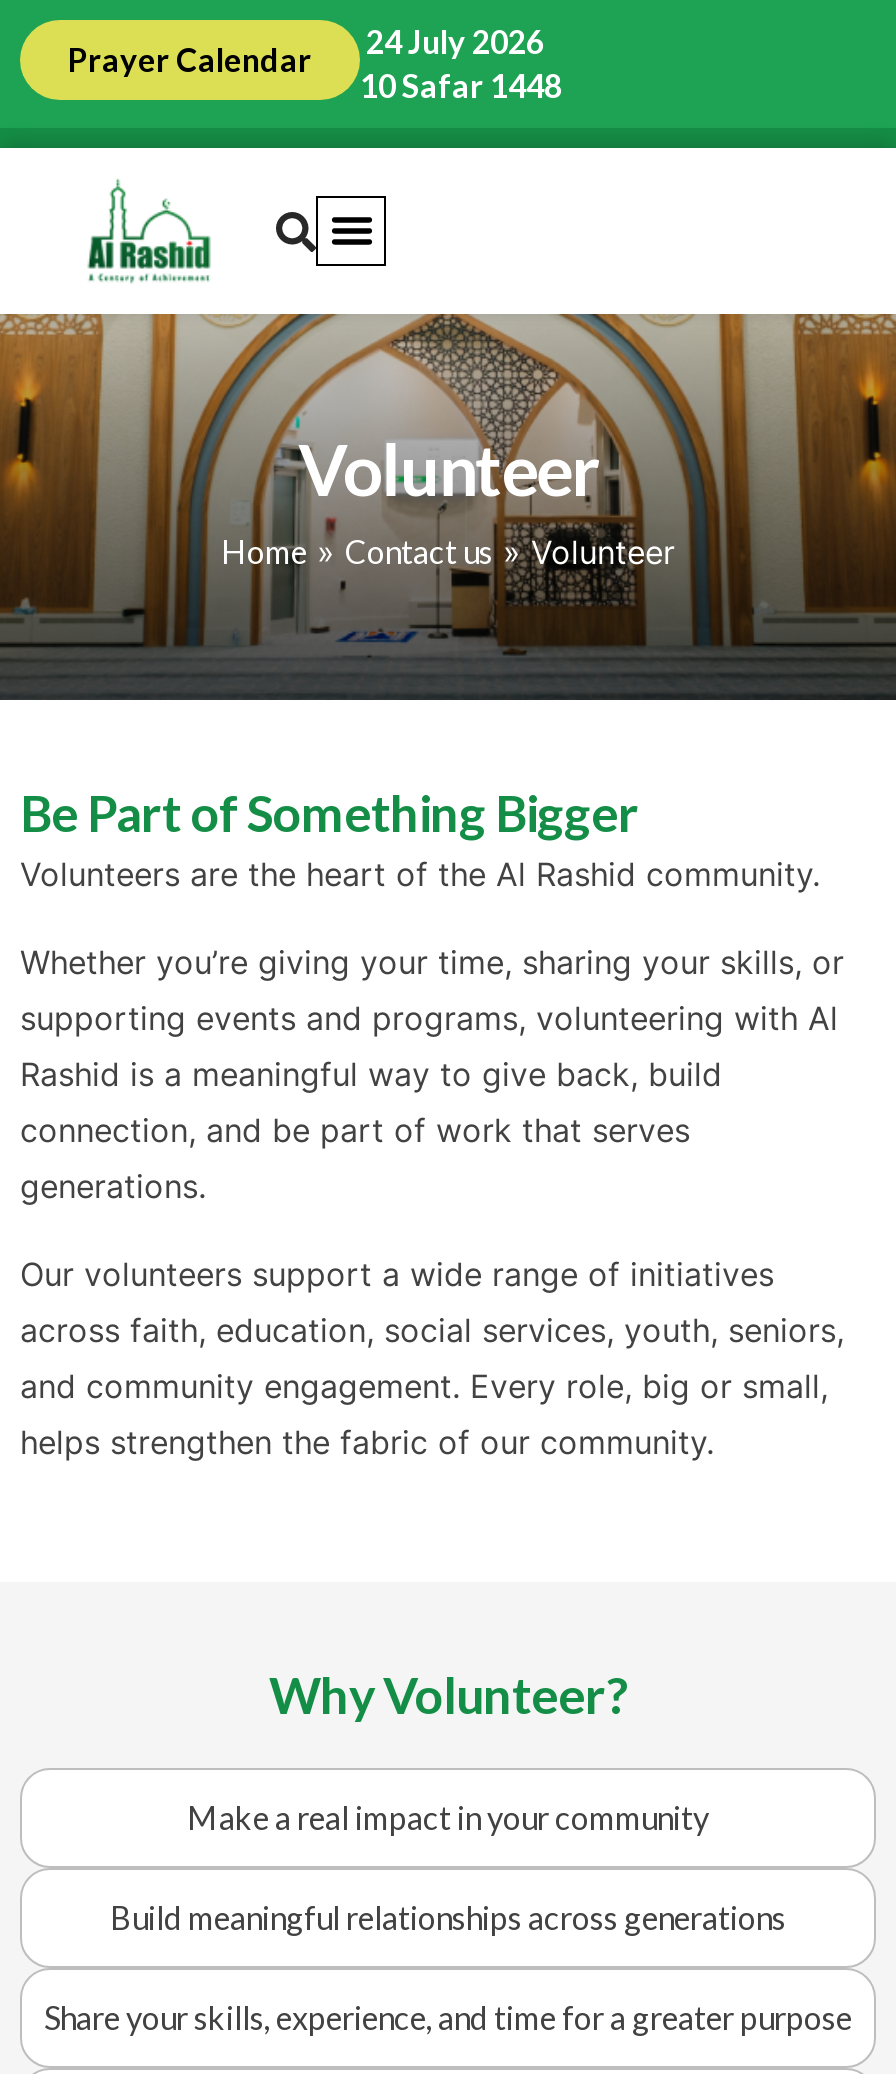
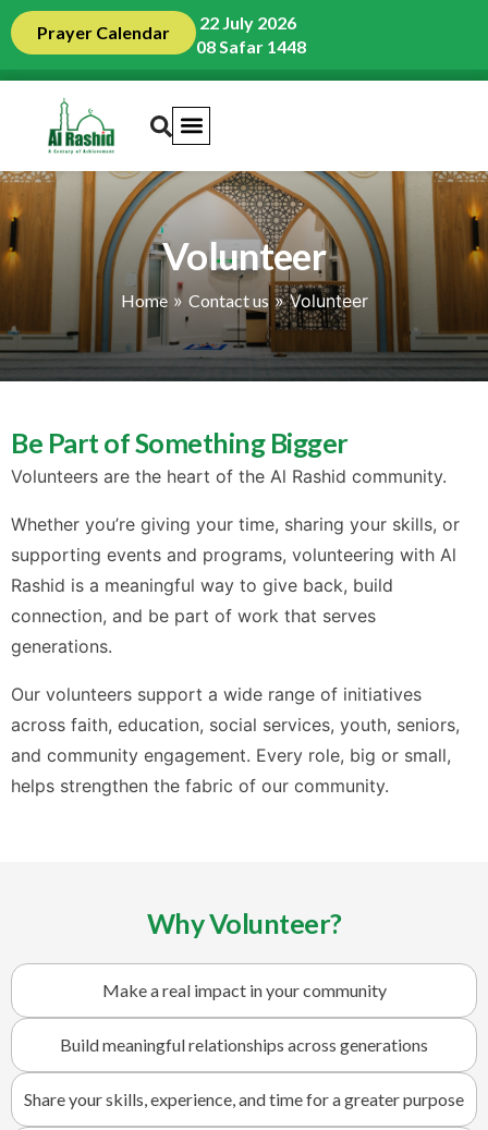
[68,22,544,78] Prayer Calendar 24 July 2026 -> [37,12,296,42] Prayer Calendar 22 July 2026
[360,66,562,104] 10 Safar 1448 -> [196,36,306,57] 08 Safar 1448

